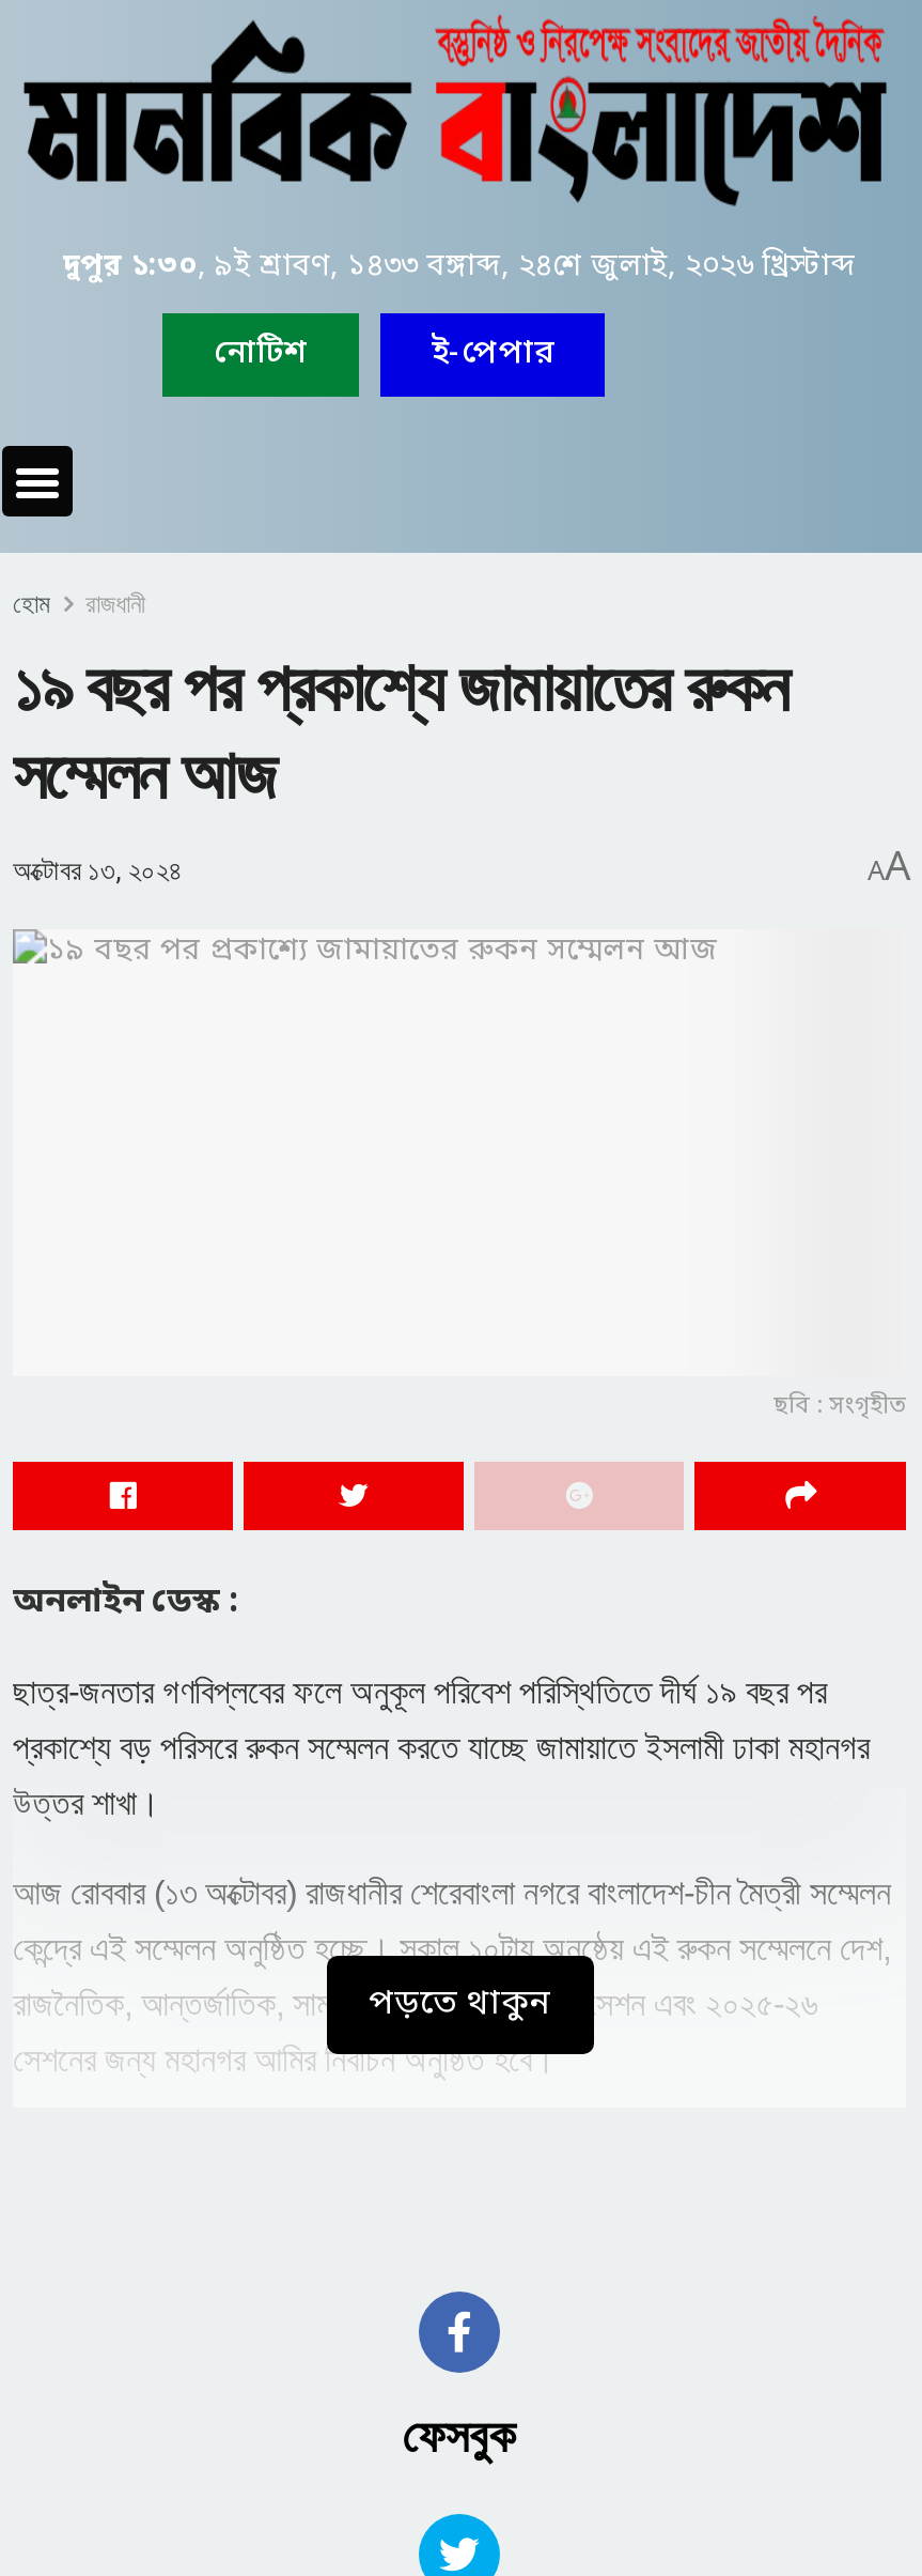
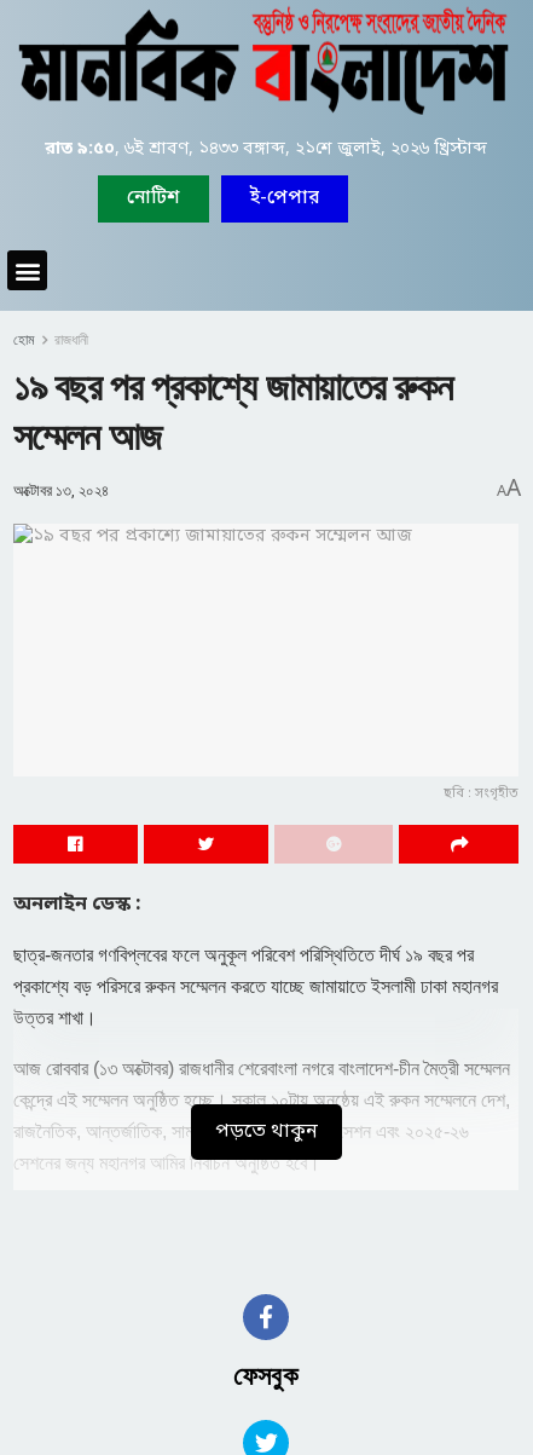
[63,247,856,288] দুপুর ১:৩০, ৯ই শ্রাবণ, ১৪৩৩ বঙ্গাব্দ, ২৪শে জুলাই, ২০২৬ খ্রিস্টাব্দ -> [45,138,487,161] রাত ৯:৫০, ৬ই শ্রাবণ, ১৪৩৩ বঙ্গাব্দ, ২১শে জুলাই, ২০২৬ খ্রিস্টাব্দ

